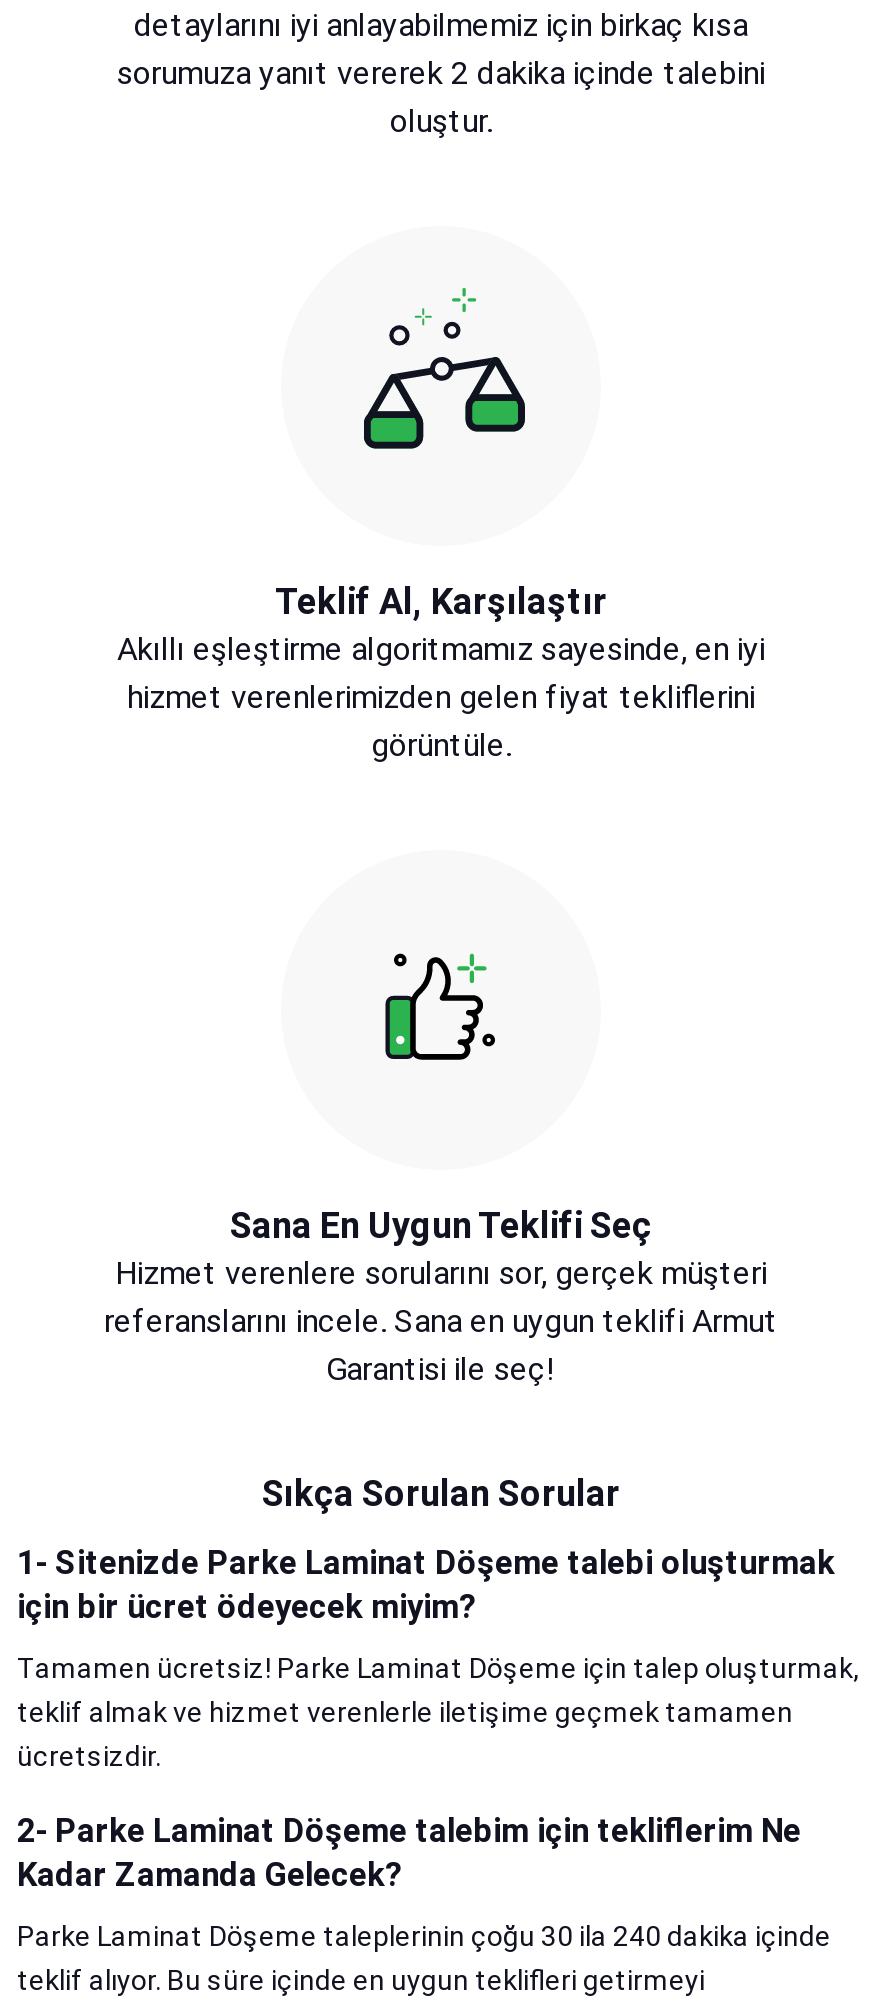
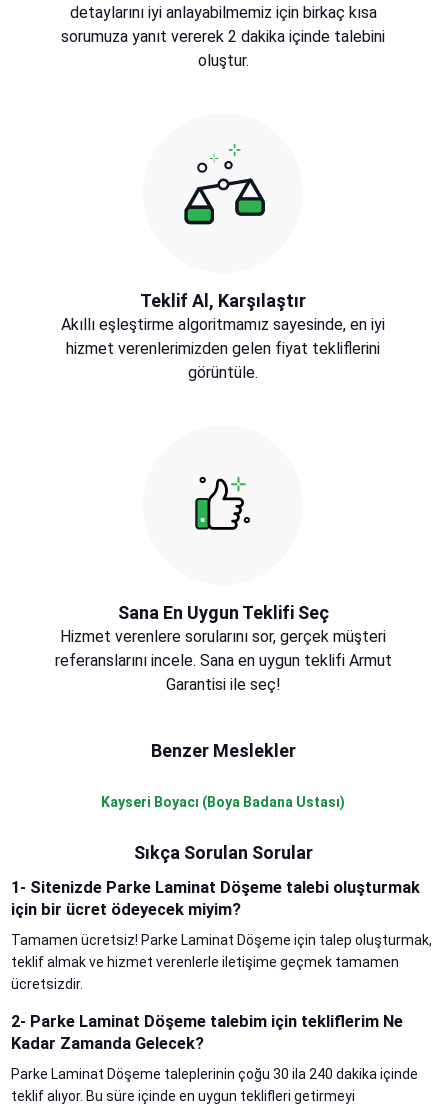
none -> [101,740,345,810] Benzer Meslekler | Kayseri Boyacı (Boya Badana Ustası)

